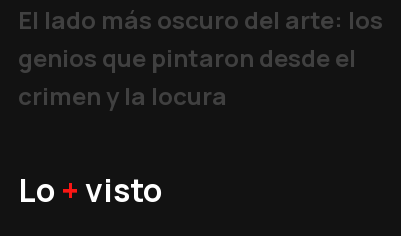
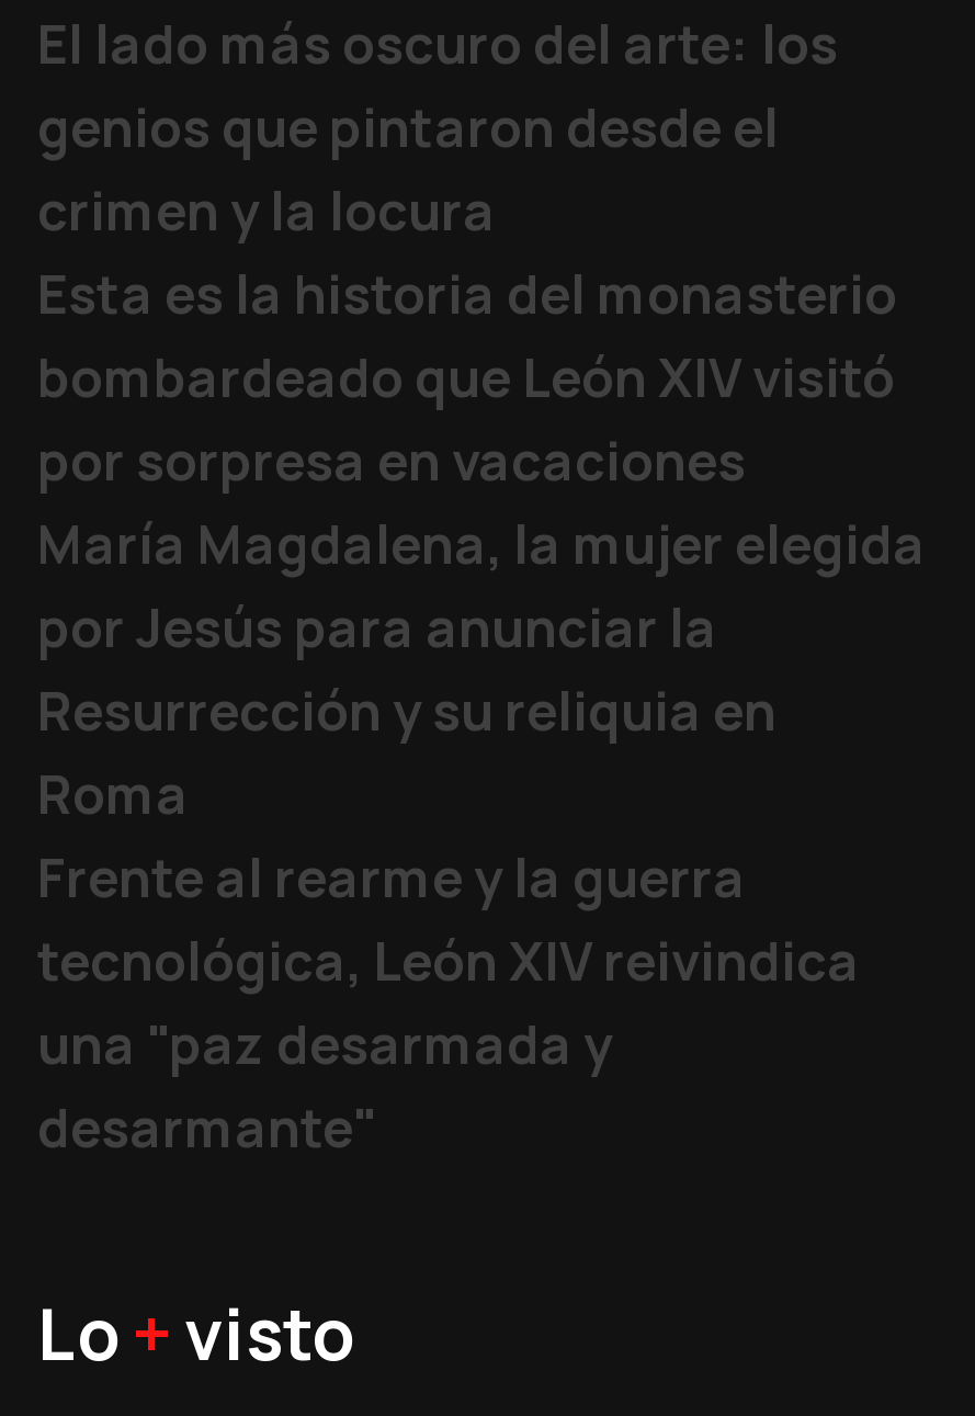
none -> [37,257,926,1163] Esta es la historia del monasterio | bombardeado que León XIV visitó | por sorpresa en vacaciones | María Magdalena, la mujer elegida | por Jesús para anunciar la | Resurrección y su reliquia en | Roma | Frente al rearme y la guerra | tecnológica, León XIV reivindica | una "paz desarmada y | desarmante"

